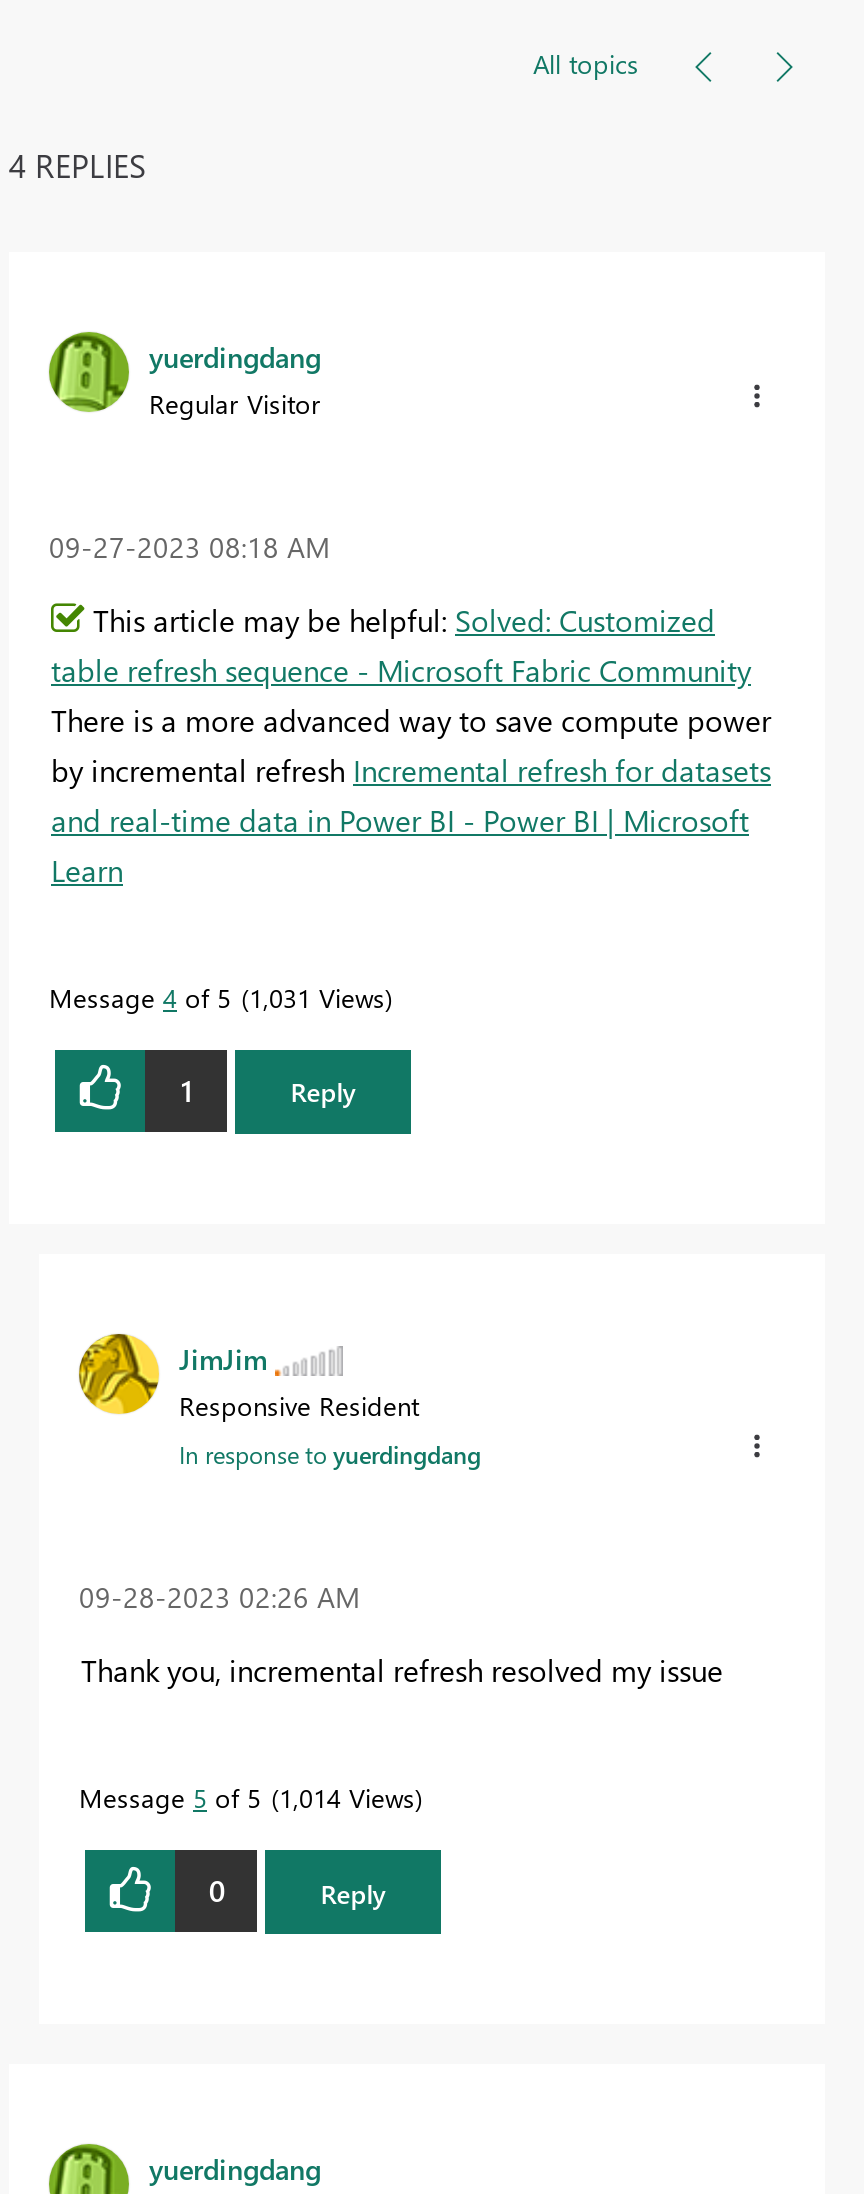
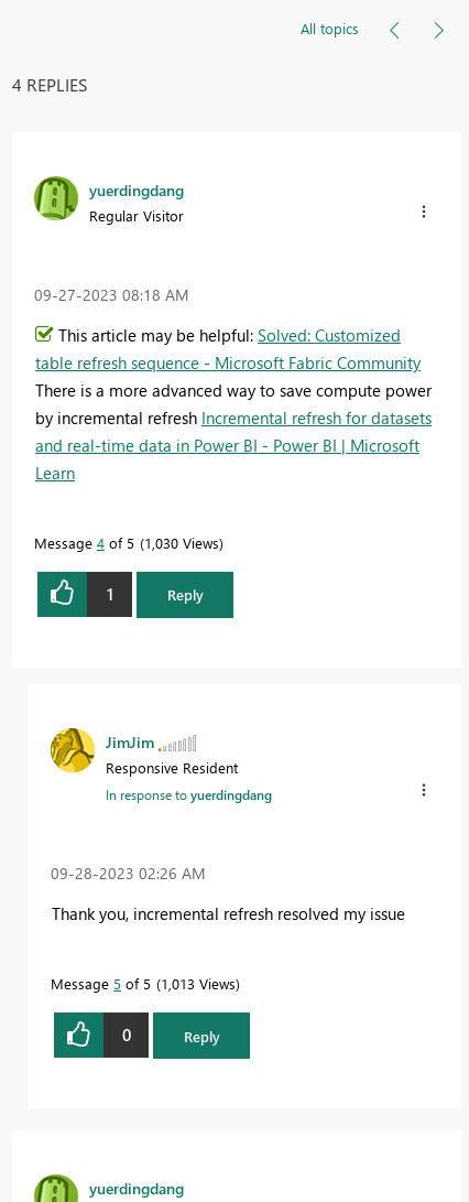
[49,979,385,1013] Message 4 of 5 1,031 Views -> [34,533,219,551] Message 4 of 5 1,030 Views
[79,1780,415,1814] Message 5 of 5 1,014 Views -> [51,974,236,993] Message 5 of 5 1,013 Views

